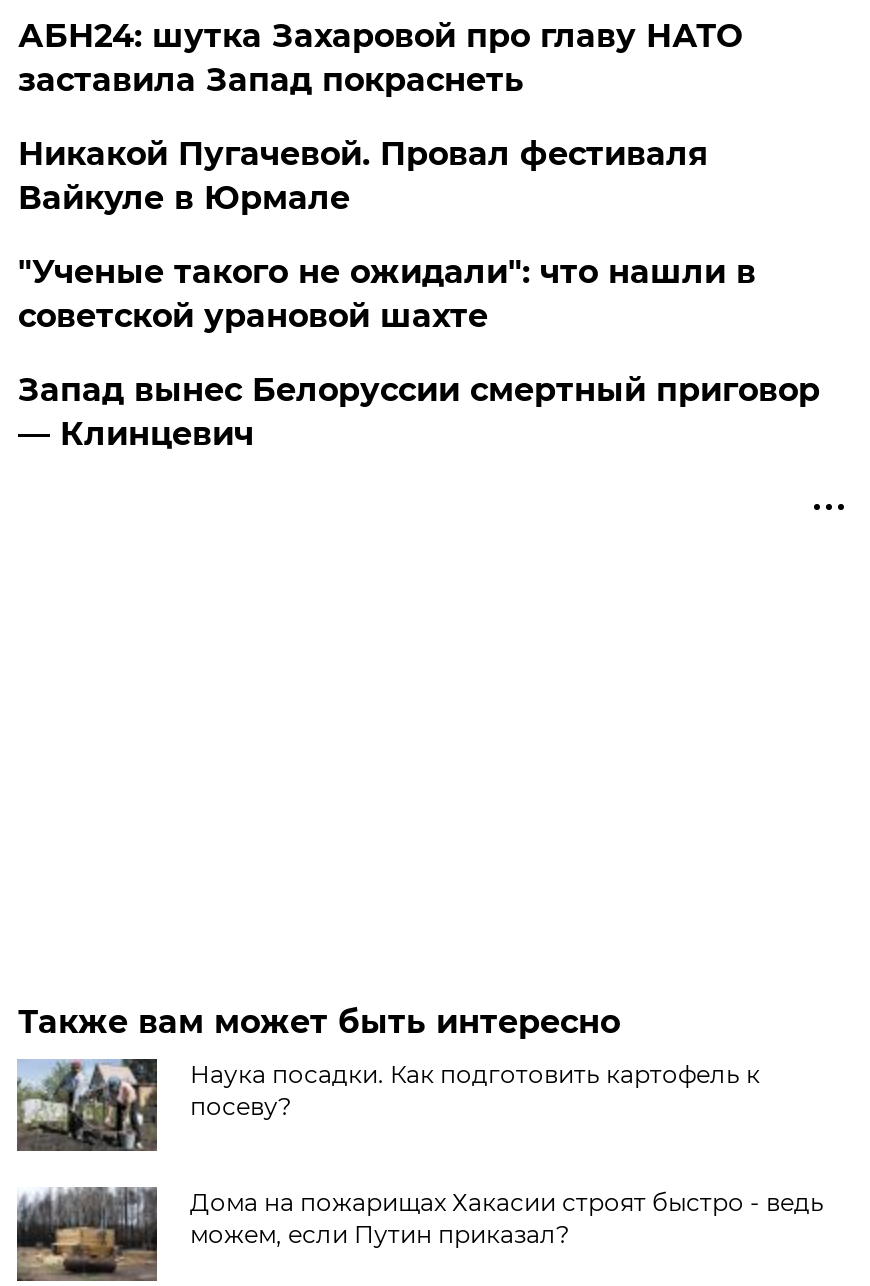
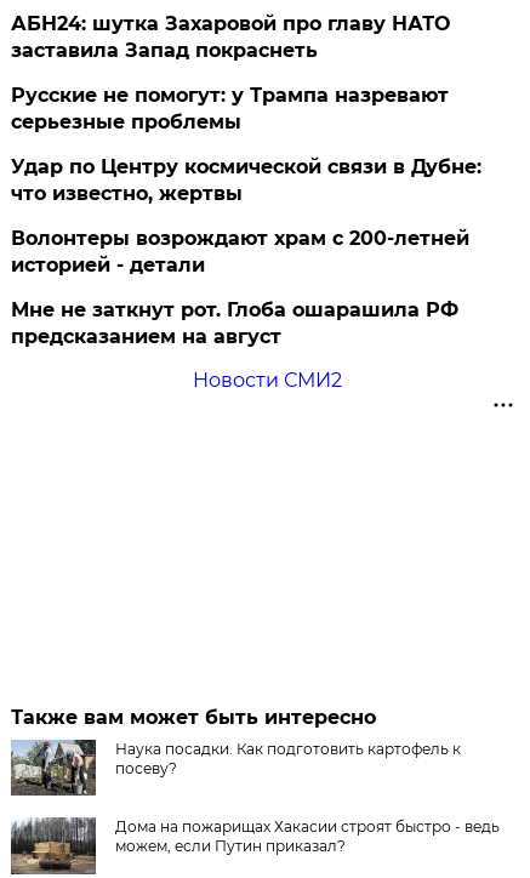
[18,135,820,453] Никакой Пугачевой. Провал фестиваля | Вайкуле в Юрмале | "Ученые такого не ожидали": что нашли в | советской урановой шахте | Запад вынес Белоруссии смертный приговор | — Клинцевич -> [11,84,482,392] Русские не помогут: у Трампа назревают | серьезные проблемы | Удар по Центру космической связи в Дубне: | что известно, жертвы | Волонтеры возрождают храм с 200-летней | историей - детали | Мне не заткнут рот. Глоба ошарашила РФ | предсказанием на август | Новости СМИ2

